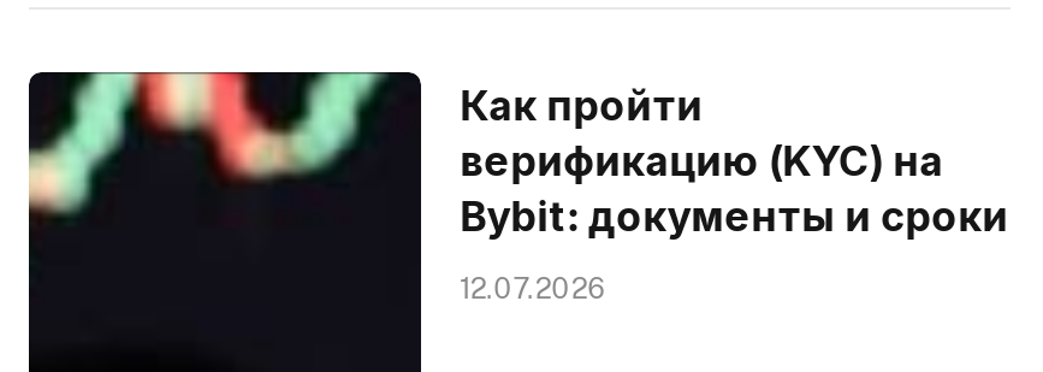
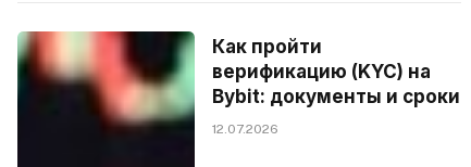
[26,69,423,285] [image] -> [16,30,196,128] [image]

